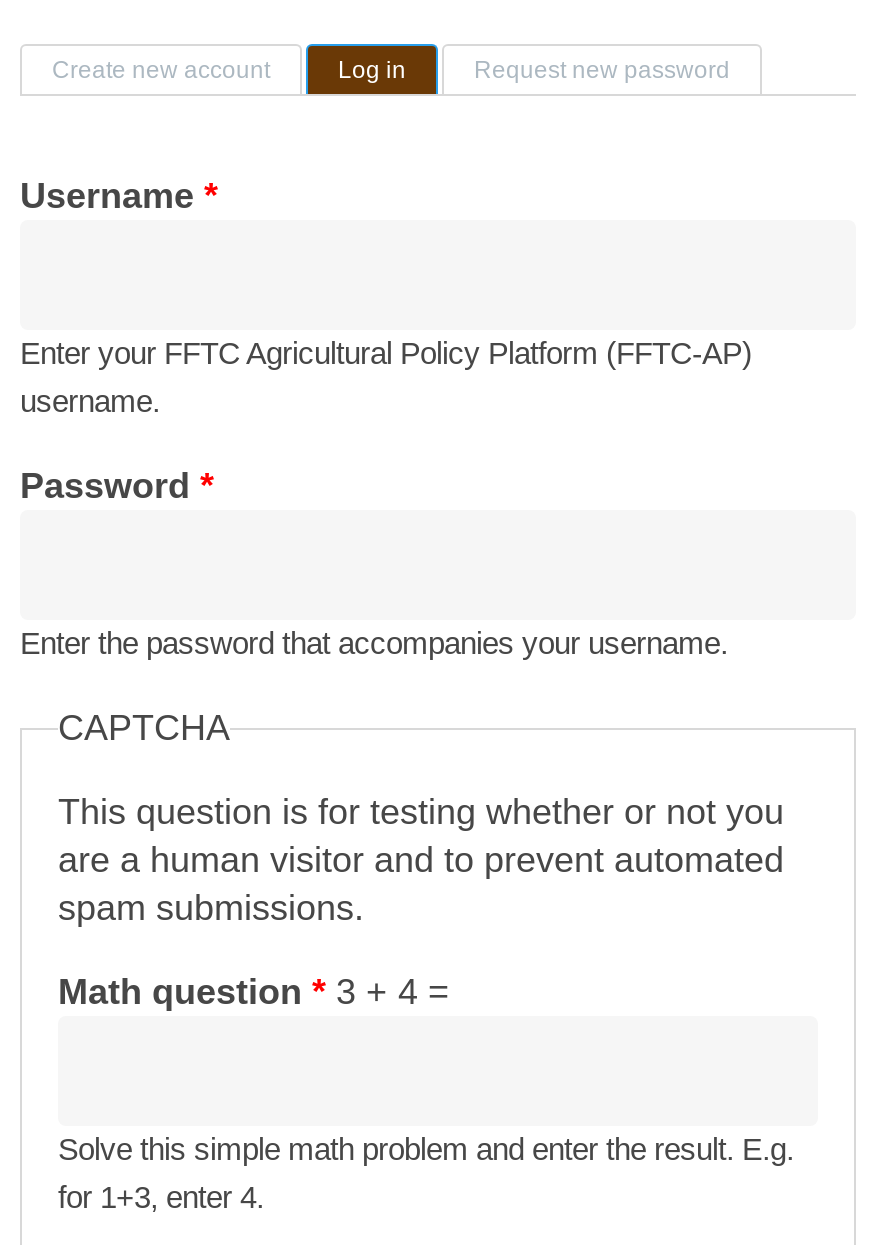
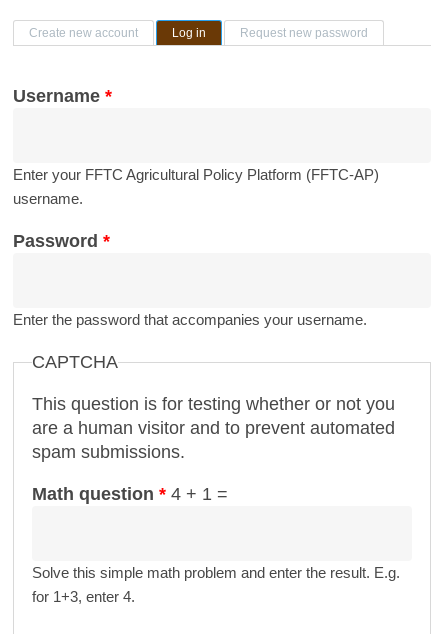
[58,972,450,1012] Math question * 3 + 4 = -> [32,484,228,504] Math question * 4 + 1 =

